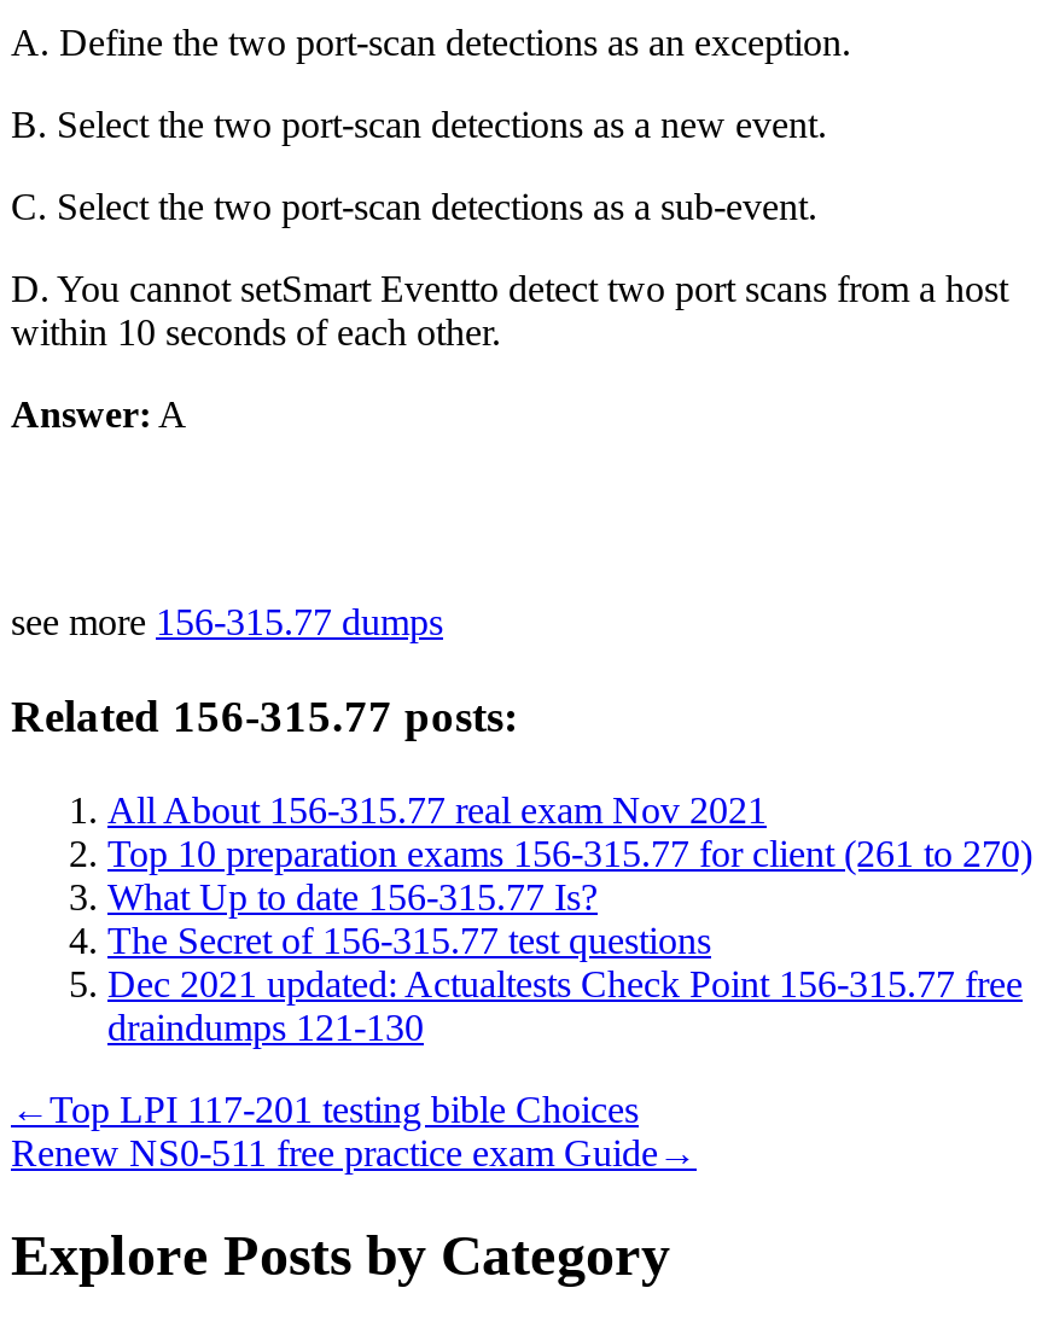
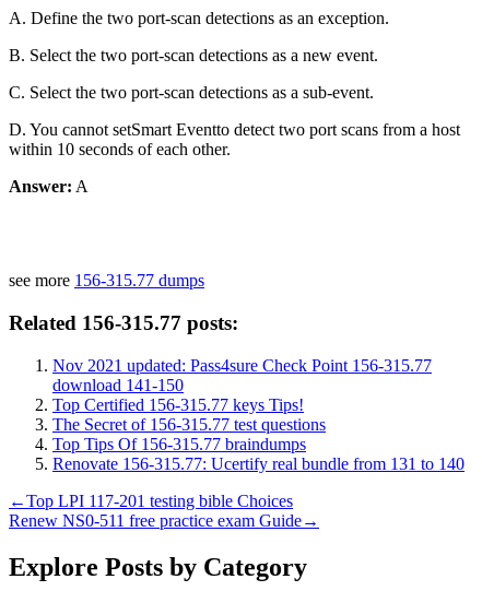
[107,789,1032,917] All About 156-315.77 real exam Nov 2021 | Top 10 preparation exams 156-315.77 for client (261 to 270) | What Up to date 156-315.77 Is? -> [52,356,432,414] Nov 2021 updated: Pass4sure Check Point 156-315.77 | download 141-150 | Top Certified 156-315.77 keys Tips!
[107,963,1023,1047] Dec 2021 updated: Actualtests Check Point 156-315.77 free | draindumps 121-130 -> [52,435,465,473] Top Tips Of 156-315.77 braindumps | Renovate 156-315.77: Ucertify real bundle from 131 to 140

